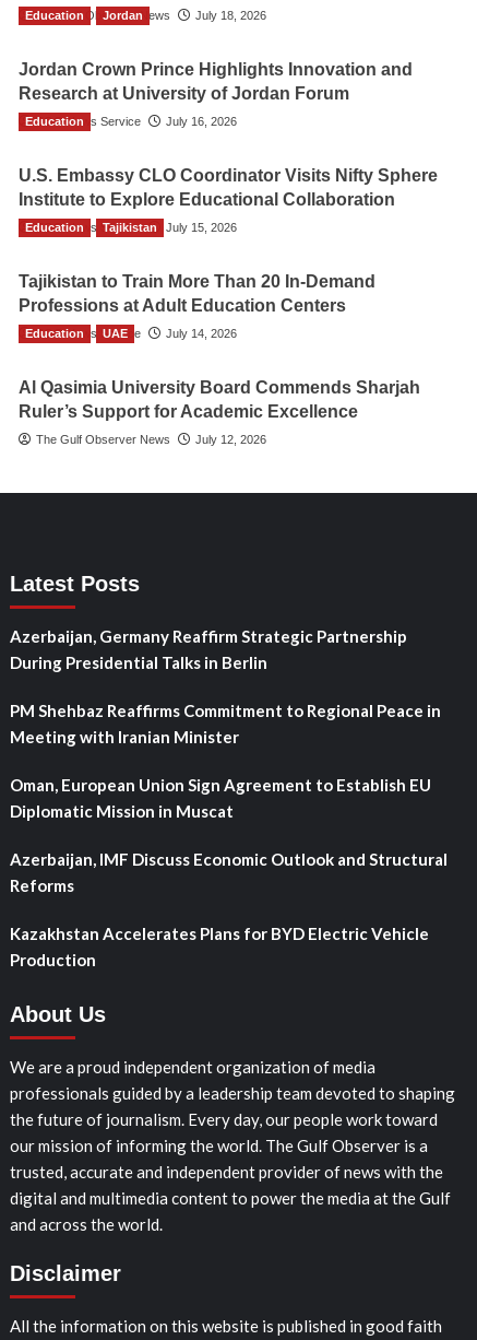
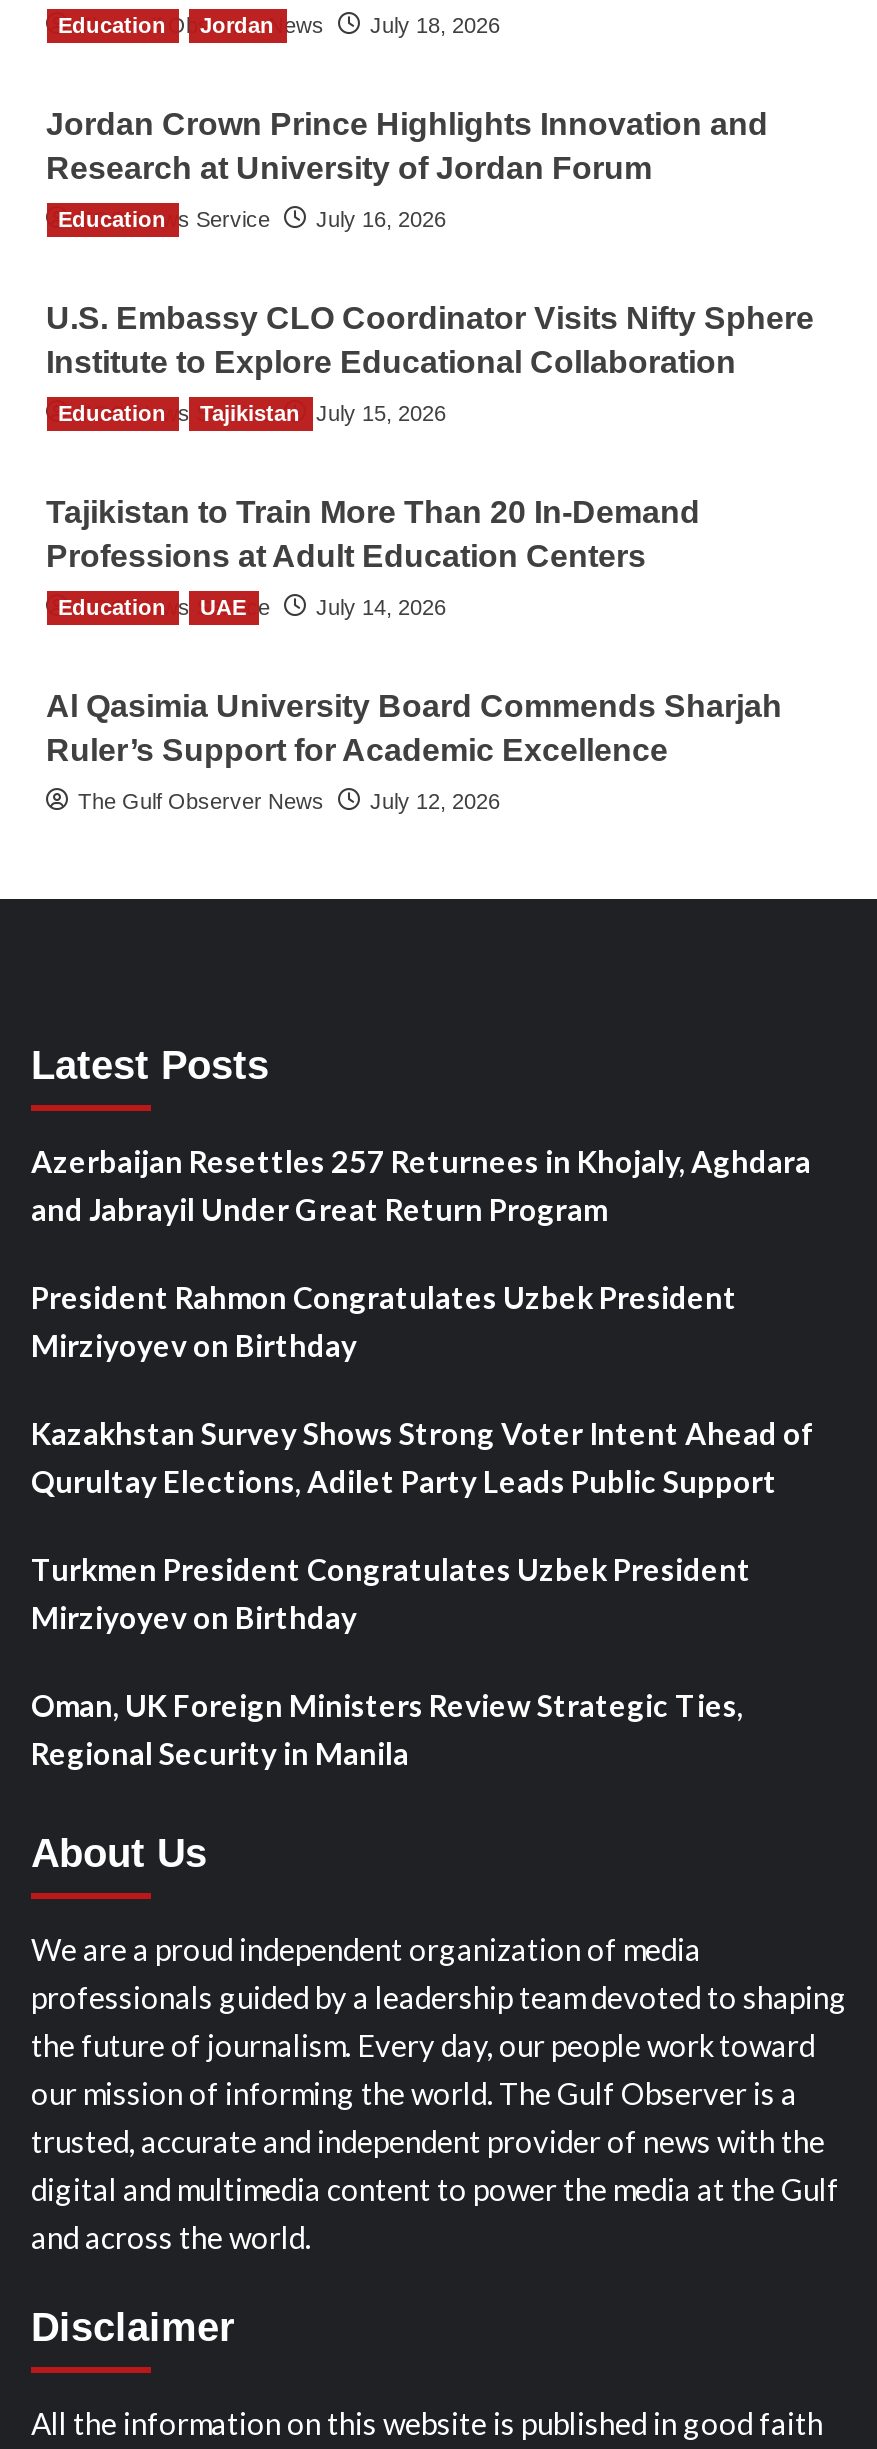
[10,626,407,672] Azerbaijan, Germany Reaffirm Strategic Partnership | During Presidential Talks in Berlin -> [31,1143,811,1227] Azerbaijan Resettles 257 Returnees in Khojaly, Aghdara | and Jabrayil Under Great Return Program
[10,701,441,747] PM Shehbaz Reaffirms Commitment to Regional Peace in | Meeting with Iranian Minister -> [31,1279,737,1363] President Rahmon Congratulates Uzbek President | Mirziyoyev on Birthday
[10,775,431,821] Oman, European Union Sign Agreement to Establish EU | Diplomatic Mission in Muscat -> [31,1415,815,1499] Kazakhstan Survey Shows Strong Voter Intent Ahead of | Qurultay Elections, Adilet Party Leads Public Support
[10,849,448,895] Azerbaijan, IMF Discuss Economic Outlook and Structural | Reforms -> [31,1551,751,1635] Turkmen President Congratulates Uzbek President | Mirziyoyev on Birthday
[10,924,429,969] Kazakhstan Accelerates Plans for BYD Electric Vehicle | Production -> [31,1687,743,1771] Oman, UK Foreign Ministers Review Strategic Ties, | Regional Security in Manila

